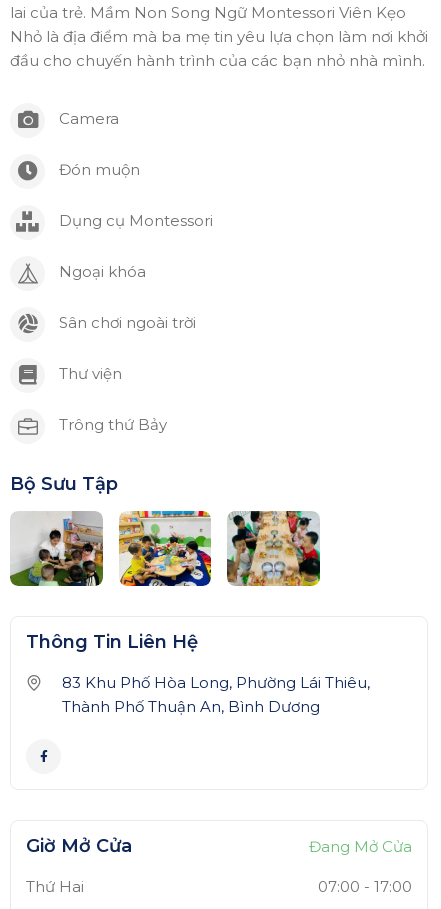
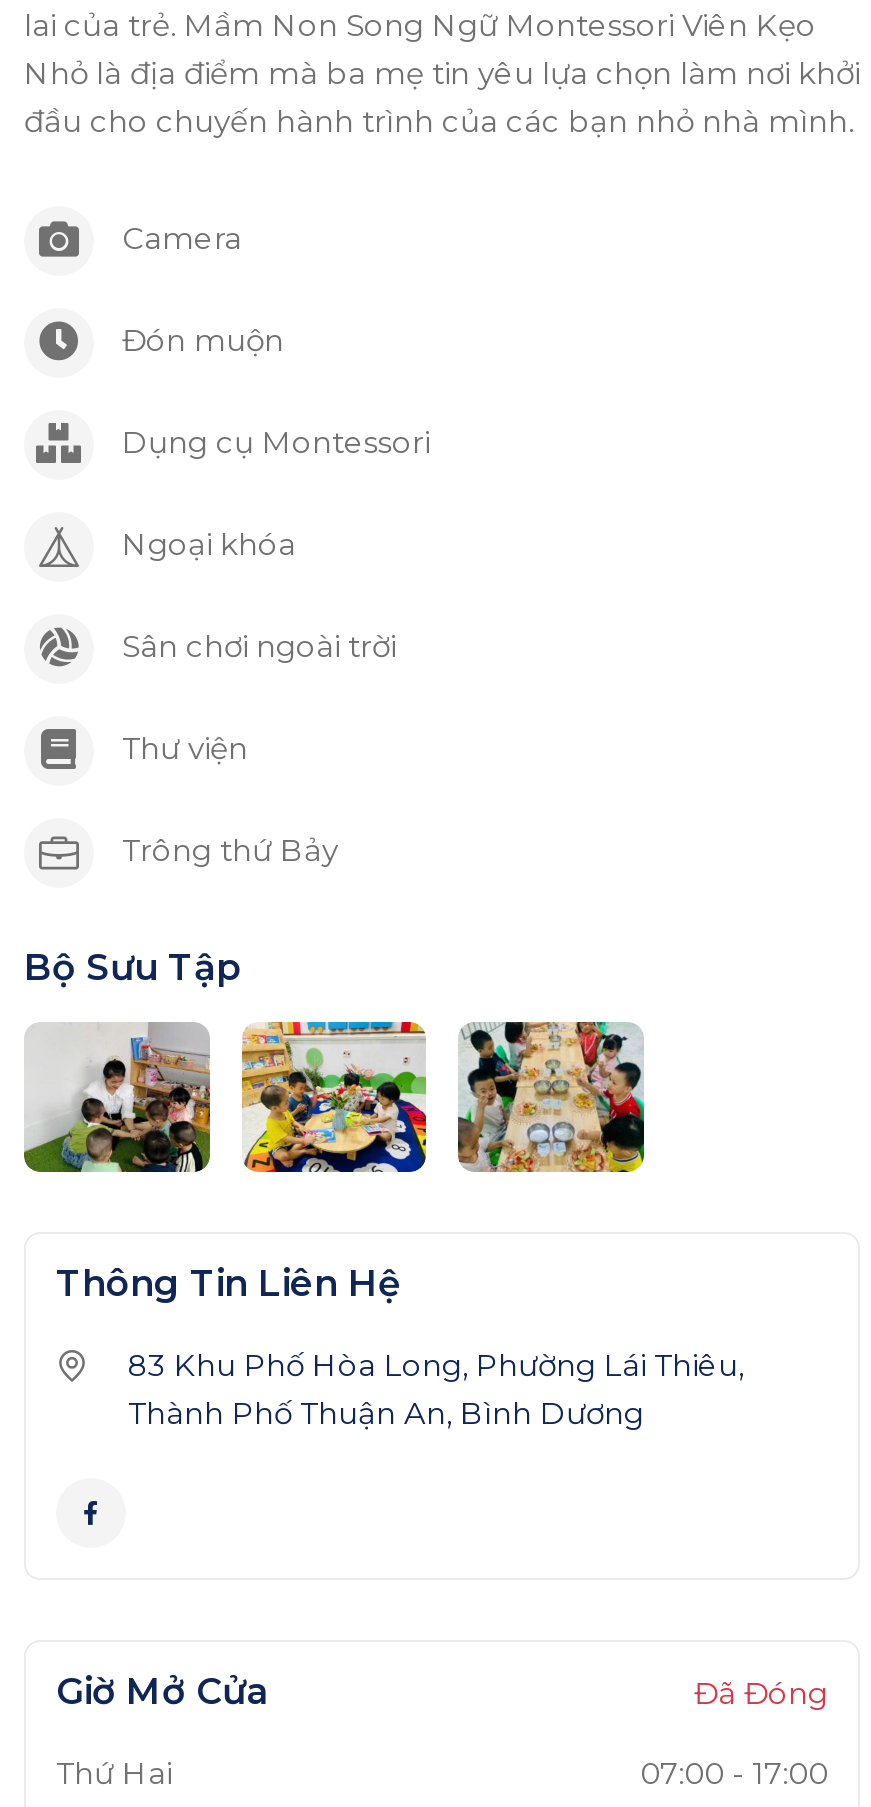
[309,837,412,856] Đang Mở Cửa -> [694,1674,828,1712] Đã Đóng

